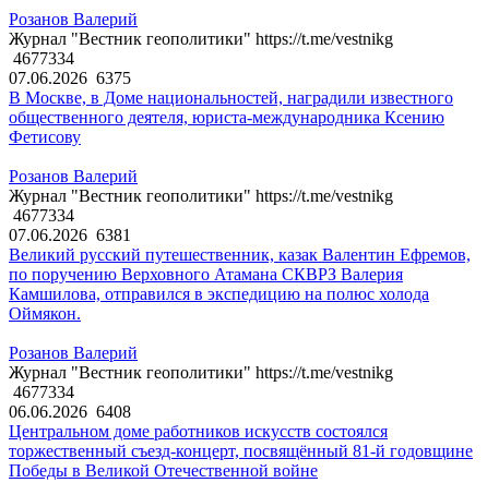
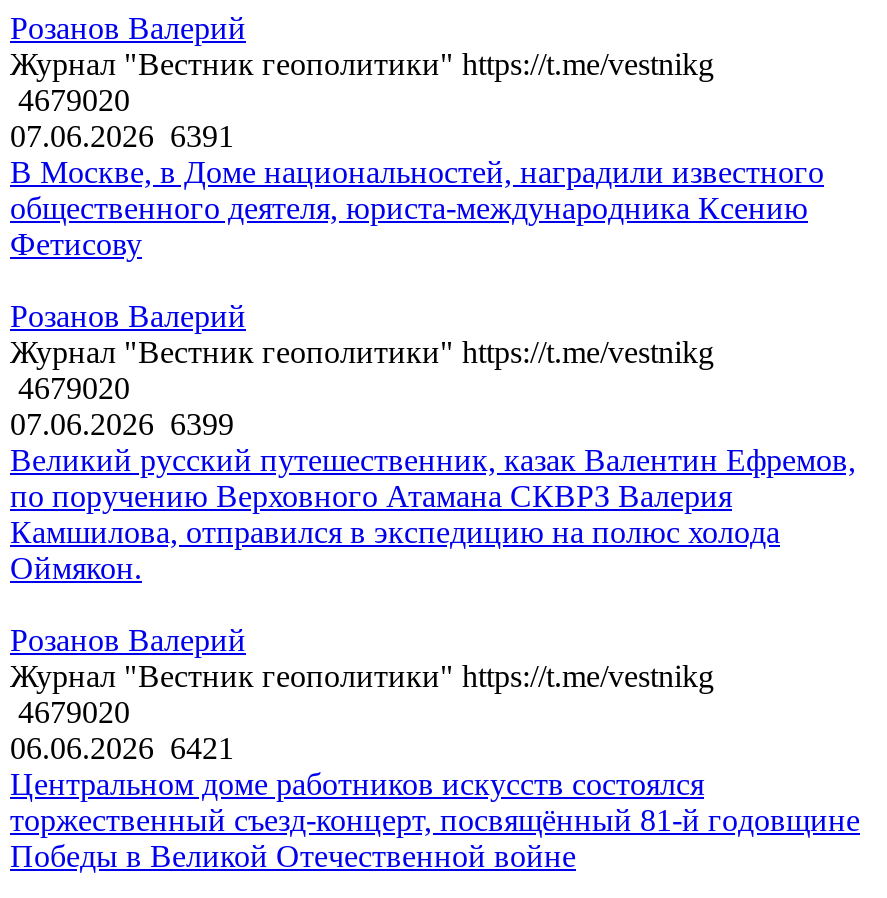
[9,49,74,68] 4677334 -> [10,83,130,117] 4679020
[9,69,131,87] 07.06.2026 6375 -> [10,119,234,153] 07.06.2026 6391
[9,206,74,225] 4677334 -> [10,371,130,405] 4679020
[9,226,131,244] 07.06.2026 6381 -> [10,407,234,441] 07.06.2026 6399
[9,383,74,401] 4677334 -> [10,695,130,729] 4679020
[9,403,131,421] 06.06.2026 6408 -> [10,731,234,765] 06.06.2026 6421

